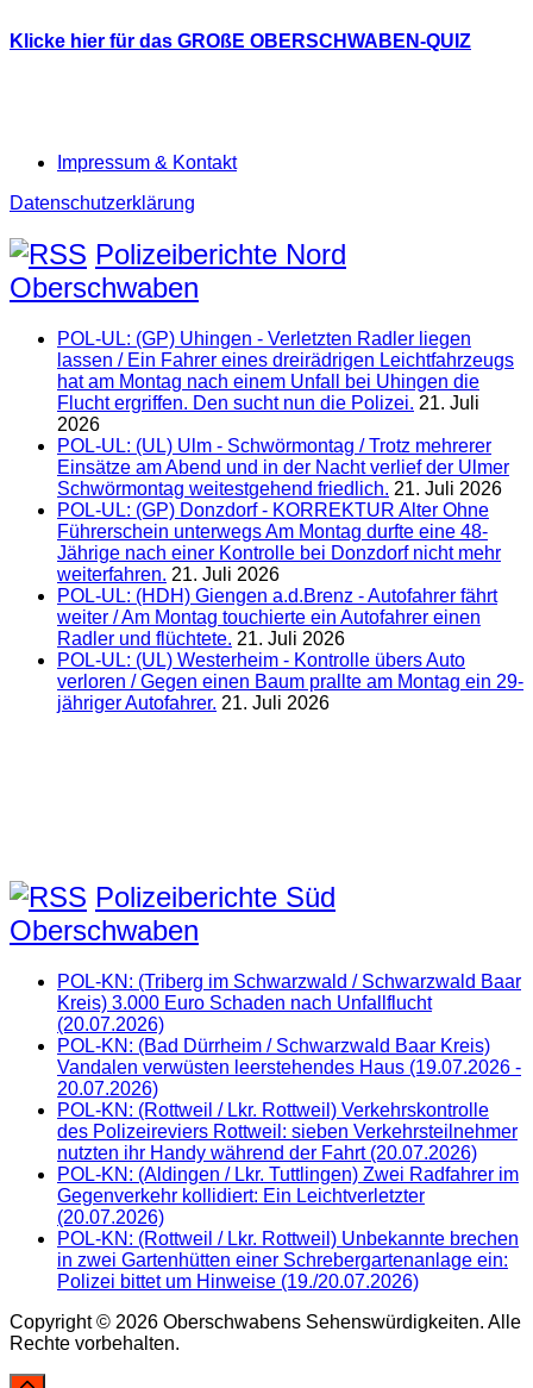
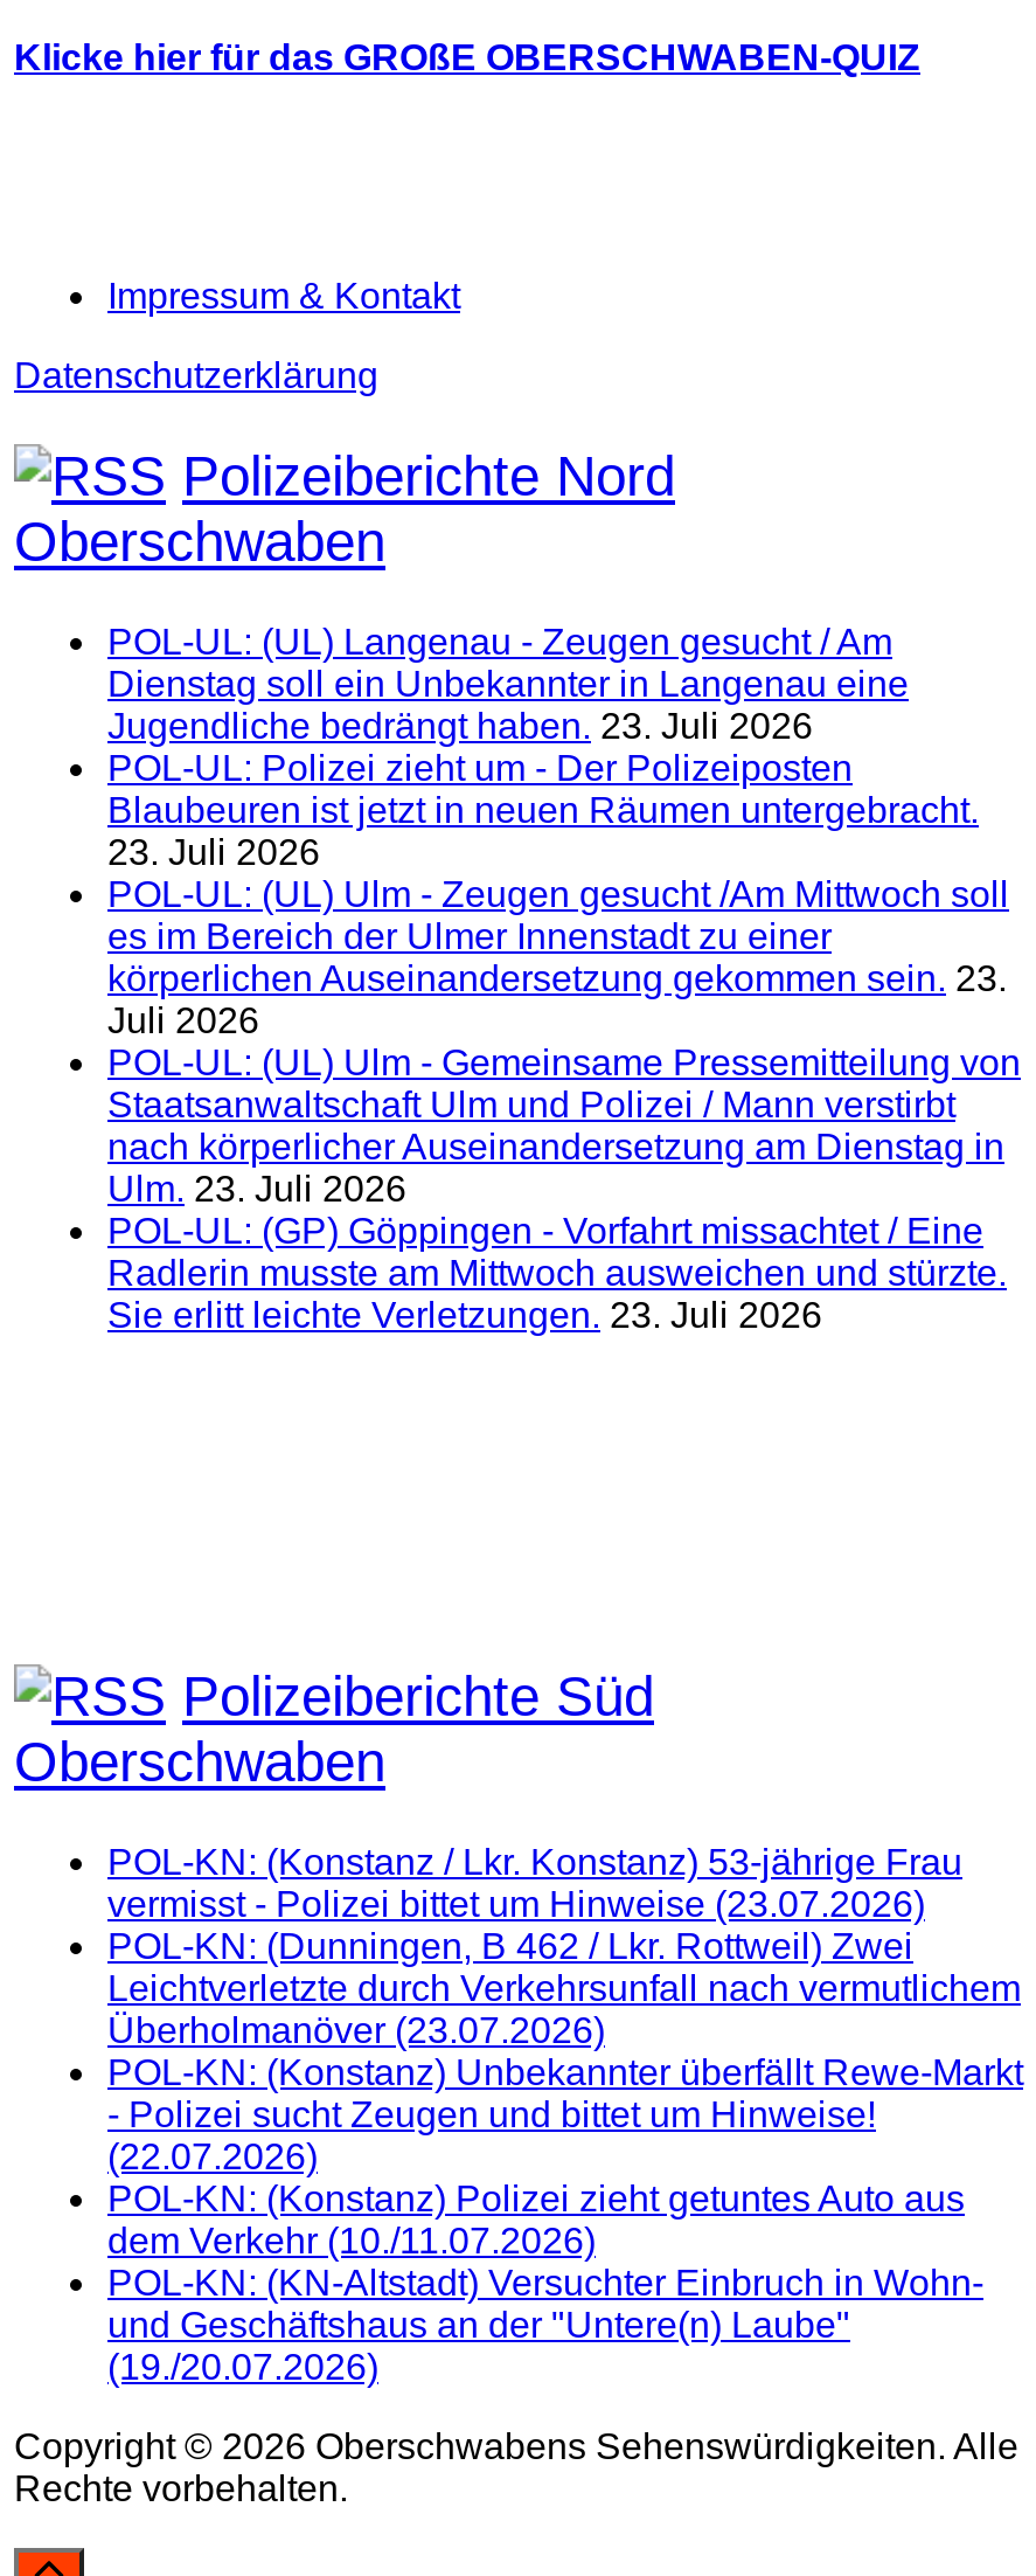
[57,328,523,713] POL-UL: (GP) Uhingen - Verletzten Radler liegen | lassen / Ein Fahrer eines dreirädrigen Leichtfahrzeugs | hat am Montag nach einem Unfall bei Uhingen die | Flucht ergriffen. Den sucht nun die Polizei. 21. Juli | 2026 | POL-UL: (UL) Ulm - Schwörmontag / Trotz mehrerer | Einsätze am Abend und in der Nacht verlief der Ulmer | Schwörmontag weitestgehend friedlich. 21. Juli 2026 | POL-UL: (GP) Donzdorf - KORREKTUR Alter Ohne | Führerschein unterwegs Am Montag durfte eine 48- | Jährige nach einer Kontrolle bei Donzdorf nicht mehr | weiterfahren. 21. Juli 2026 | POL-UL: (HDH) Giengen a.d.Brenz - Autofahrer fährt | weiter / Am Montag touchierte ein Autofahrer einen | Radler und flüchtete. 21. Juli 2026 | POL-UL: (UL) Westerheim - Kontrolle übers Auto | verloren / Gegen einen Baum prallte am Montag ein 29- | jähriger Autofahrer. 21. Juli 2026 -> [107,621,1021,1334] POL-UL: (UL) Langenau - Zeugen gesucht / Am | Dienstag soll ein Unbekannter in Langenau eine | Jugendliche bedrängt haben. 23. Juli 2026 | POL-UL: Polizei zieht um - Der Polizeiposten | Blaubeuren ist jetzt in neuen Räumen untergebracht. | 23. Juli 2026 | POL-UL: (UL) Ulm - Zeugen gesucht /Am Mittwoch soll | es im Bereich der Ulmer Innenstadt zu einer | körperlichen Auseinandersetzung gekommen sein. 23. | Juli 2026 | POL-UL: (UL) Ulm - Gemeinsame Pressemitteilung von | Staatsanwaltschaft Ulm und Polizei / Mann verstirbt | nach körperlicher Auseinandersetzung am Dienstag in | Ulm. 23. Juli 2026 | POL-UL: (GP) Göppingen - Vorfahrt missachtet / Eine | Radlerin musste am Mittwoch ausweichen und stürzte. | Sie erlitt leichte Verletzungen. 23. Juli 2026
[57,971,521,1291] POL-KN: (Triberg im Schwarzwald / Schwarzwald Baar | Kreis) 3.000 Euro Schaden nach Unfallflucht | (20.07.2026) | POL-KN: (Bad Dürrheim / Schwarzwald Baar Kreis) | Vandalen verwüsten leerstehendes Haus (19.07.2026 - | 20.07.2026) | POL-KN: (Rottweil / Lkr. Rottweil) Verkehrskontrolle | des Polizeireviers Rottweil: sieben Verkehrsteilnehmer | nutzten ihr Handy während der Fahrt (20.07.2026) | POL-KN: (Aldingen / Lkr. Tuttlingen) Zwei Radfahrer im | Gegenverkehr kollidiert: Ein Leichtverletzter | (20.07.2026) | POL-KN: (Rottweil / Lkr. Rottweil) Unbekannte brechen | in zwei Gartenhütten einer Schrebergartenanlage ein: | Polizei bittet um Hinweise (19./20.07.2026) -> [107,1841,1023,2386] POL-KN: (Konstanz / Lkr. Konstanz) 53-jährige Frau | vermisst - Polizei bittet um Hinweise (23.07.2026) | POL-KN: (Dunningen, B 462 / Lkr. Rottweil) Zwei | Leichtverletzte durch Verkehrsunfall nach vermutlichem | Überholmanöver (23.07.2026) | POL-KN: (Konstanz) Unbekannter überfällt Rewe-Markt | - Polizei sucht Zeugen und bittet um Hinweise! | (22.07.2026) | POL-KN: (Konstanz) Polizei zieht getuntes Auto aus | dem Verkehr (10./11.07.2026) | POL-KN: (KN-Altstadt) Versuchter Einbruch in Wohn- | und Geschäftshaus an der "Untere(n) Laube" | (19./20.07.2026)

